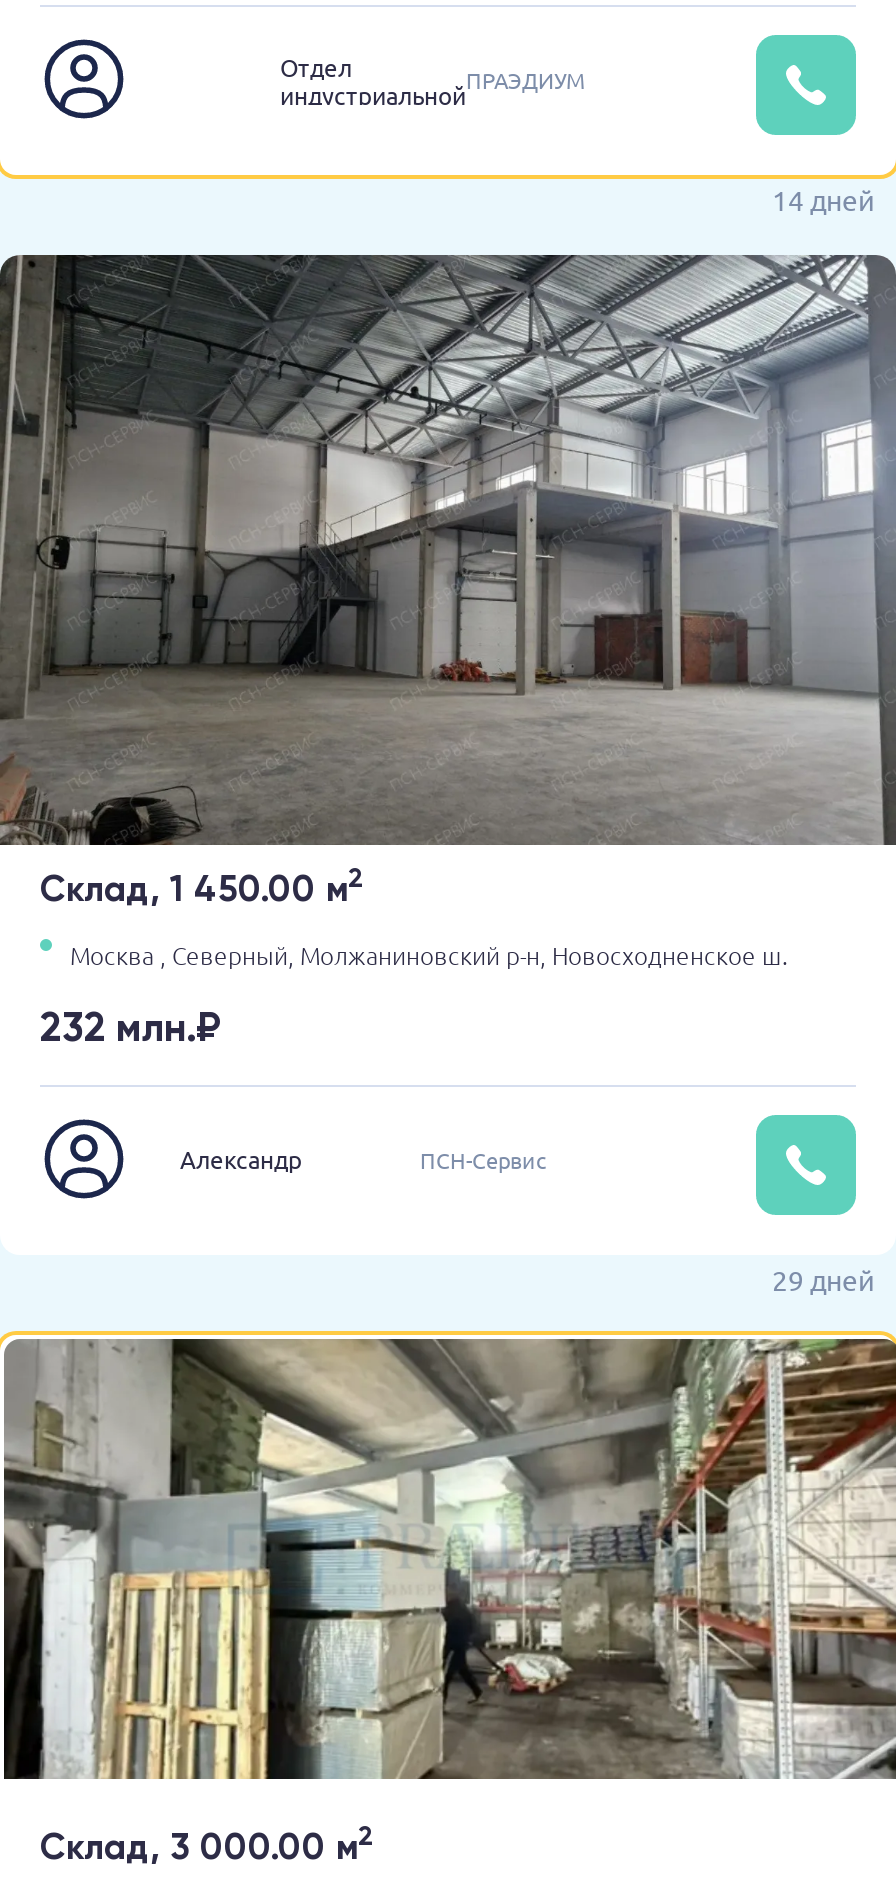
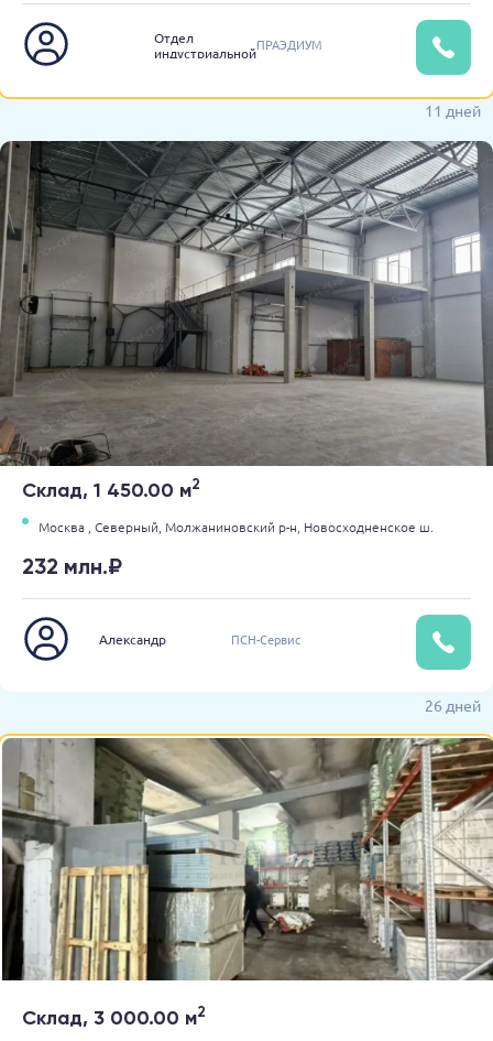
[772,181,874,217] 14 дней -> [425,100,481,120] 11 дней
[772,1261,874,1297] 29 дней -> [425,695,481,715] 26 дней

